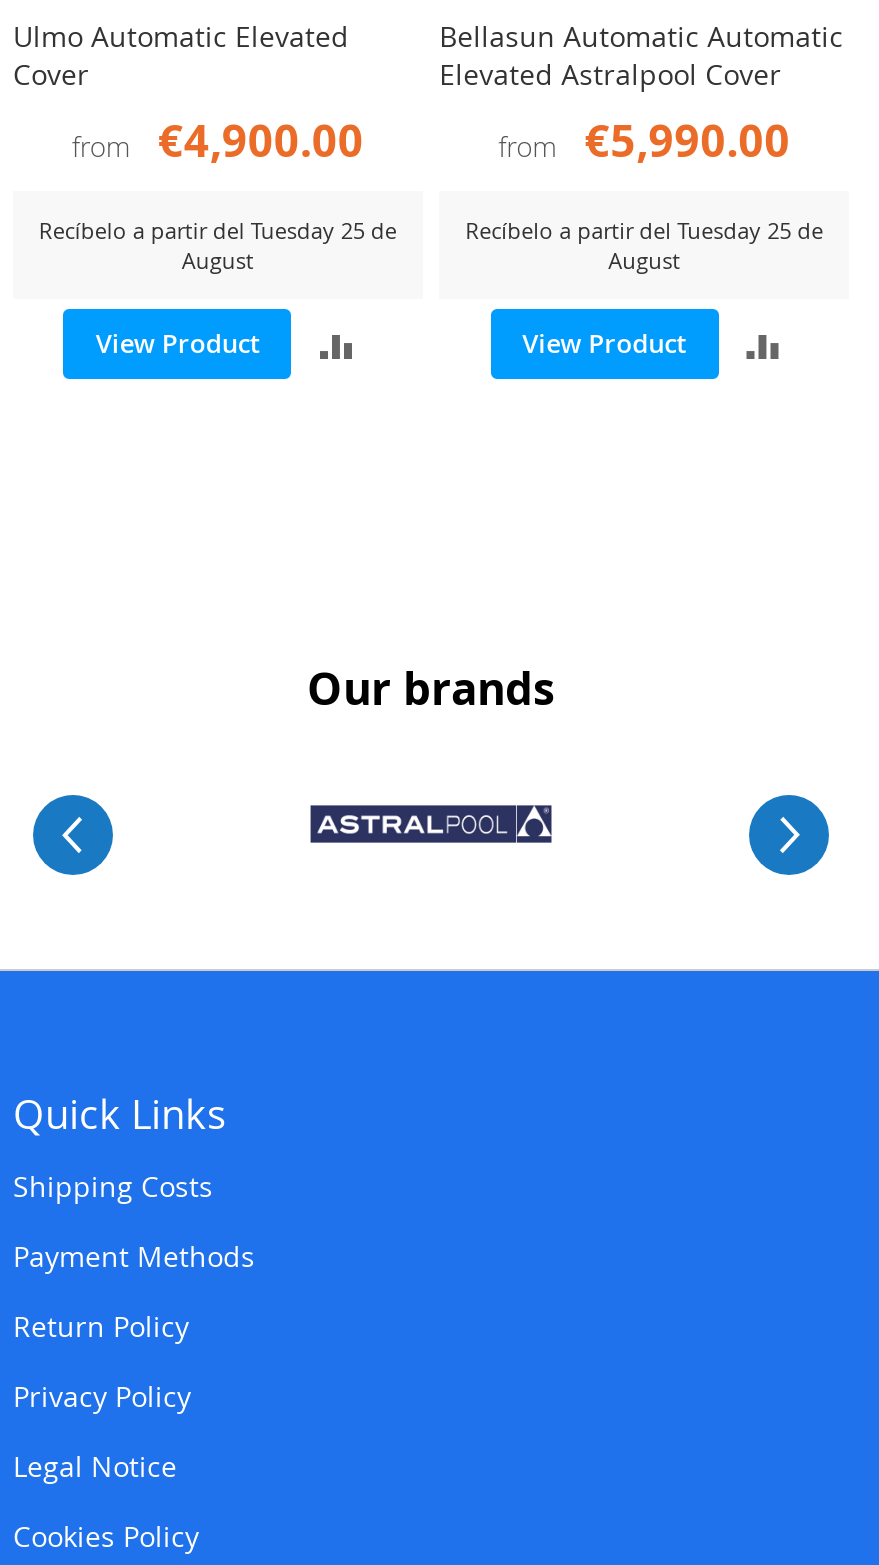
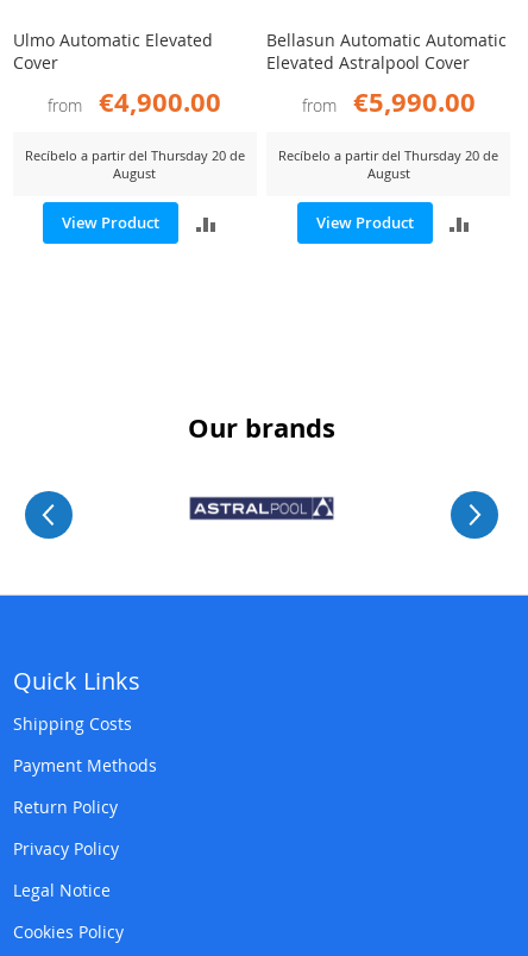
[39,215,397,245] Recíbelo a partir del Tuesday 25 de -> [25,146,245,164] Recíbelo a partir del Thursday 20 de
[465,215,823,245] Recíbelo a partir del Tuesday 25 de -> [278,146,498,164] Recíbelo a partir del Thursday 20 de

